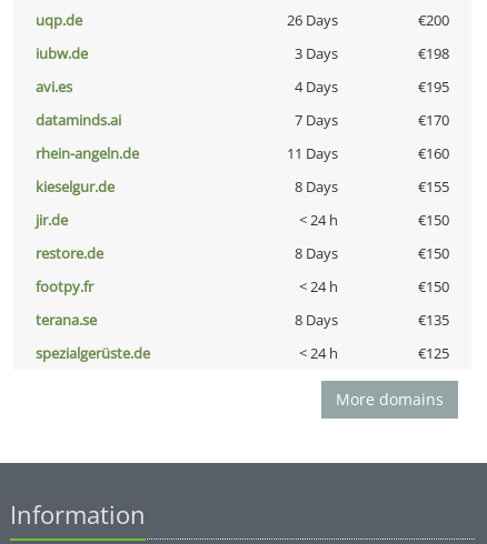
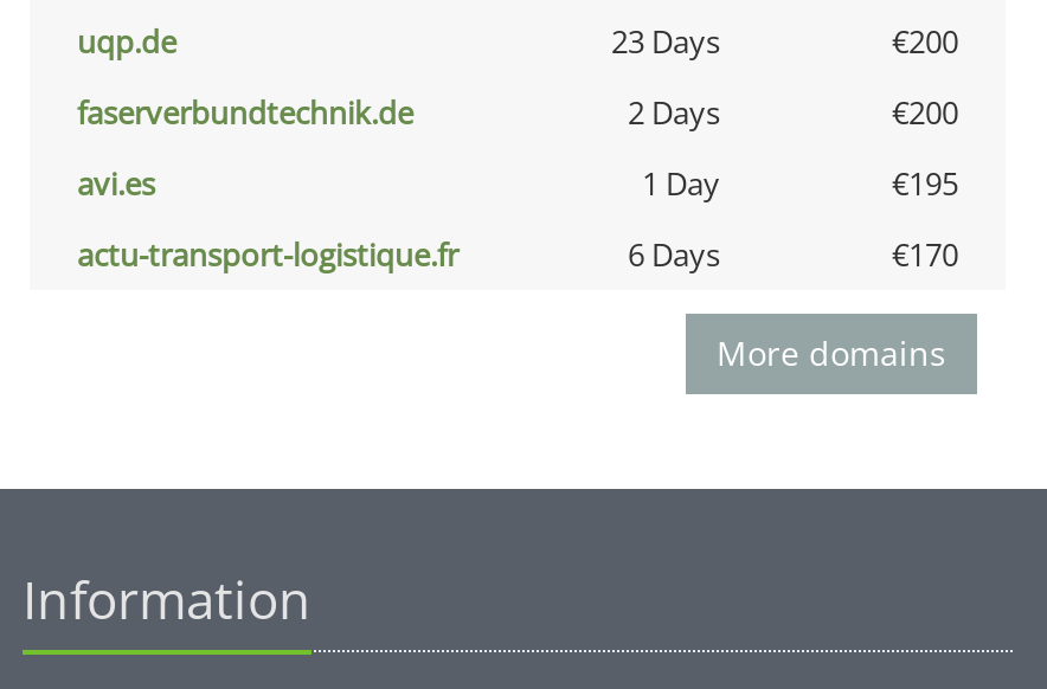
[286,10,337,30] 26 Days -> [611,20,720,63] 23 Days
[36,43,449,63] iubw.de | 3 Days | €198 -> [77,91,958,134] faserverbundtechnik.de | 2 Days | €200
[294,77,337,97] 4 Days -> [642,162,720,205] 1 Day
[36,110,337,130] dataminds.ai | 7 Days -> [77,233,720,276] actu-transport-logistique.fr | 6 Days
[36,143,449,363] rhein-angeln.de | 11 Days | €160 | kieselgur.de | 8 Days | €155 | jir.de | < 24 h | €150 | restore.de | 8 Days | €150 | footpy.fr | < 24 h | €150 | terana.se | 8 Days | €135 | spezialgerüste.de | < 24 h | €125 -> none

